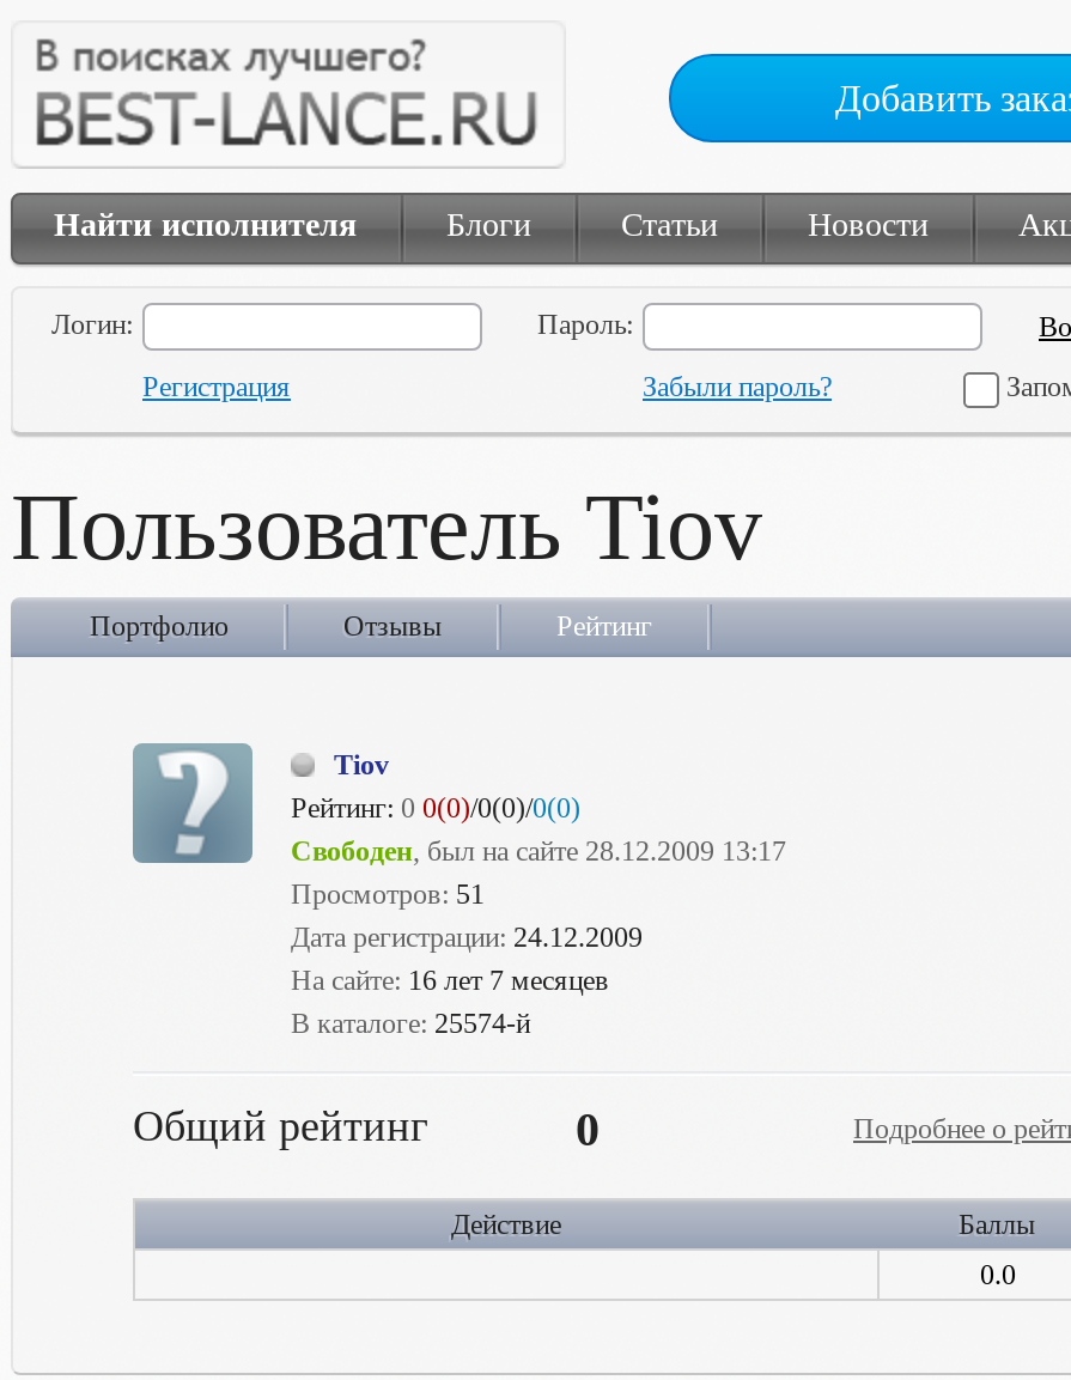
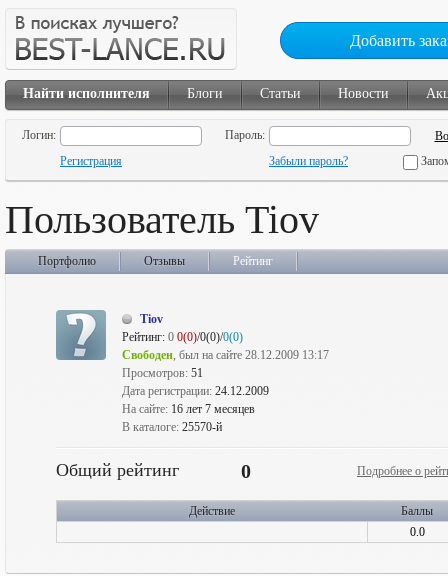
[291,1007,530,1040] В каталоге: 25574-й -> [122,420,222,434] В каталоге: 25570-й

